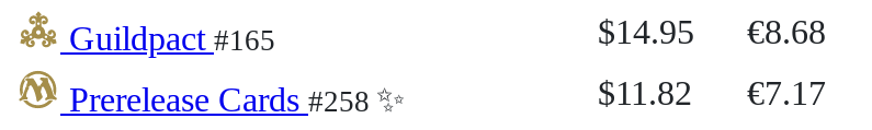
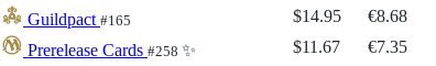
[598,74,692,111] $11.82 -> [293,37,340,56] $11.67
[747,74,826,111] €7.17 -> [368,37,407,56] €7.35

